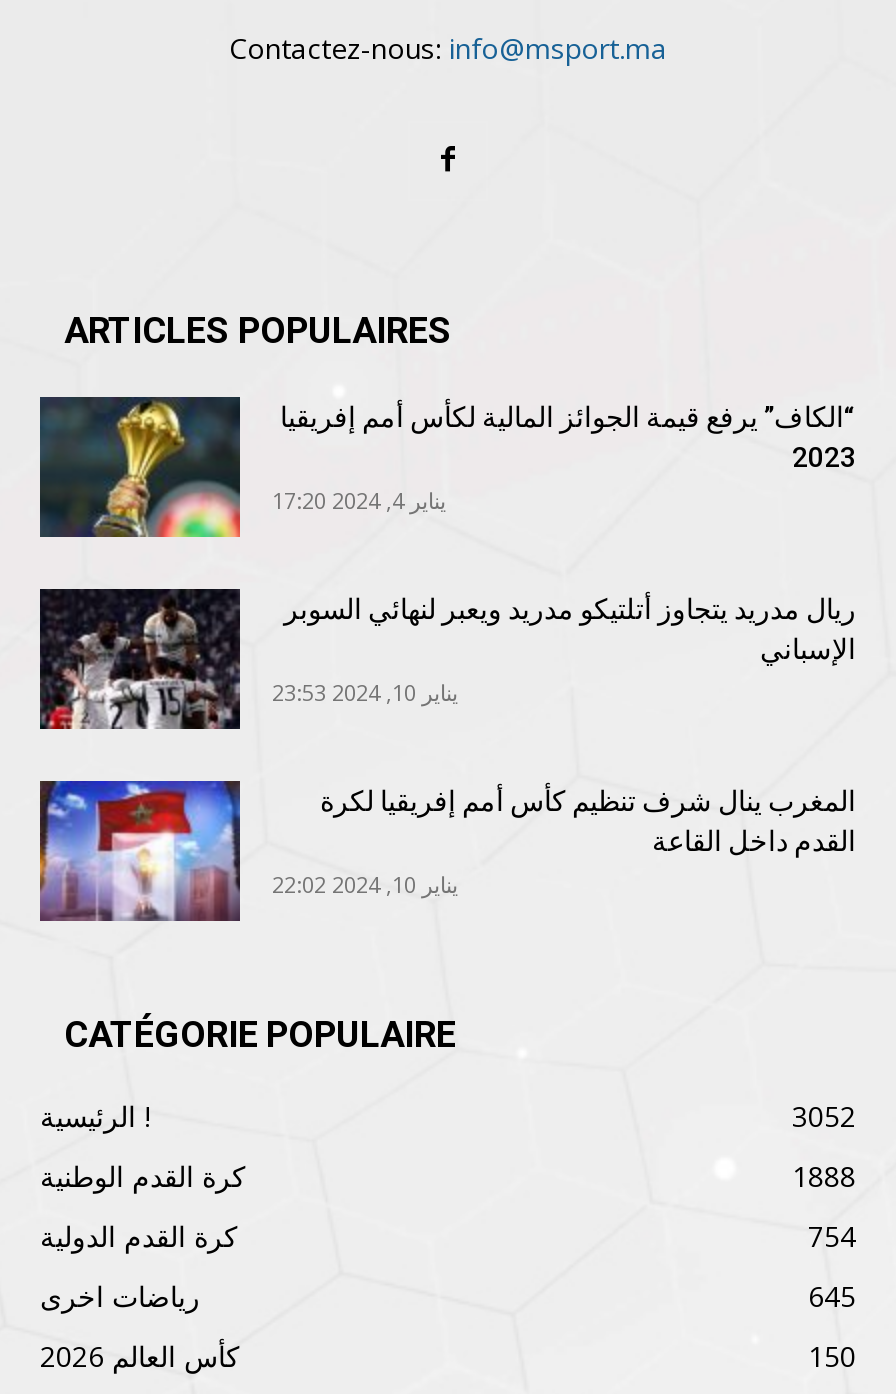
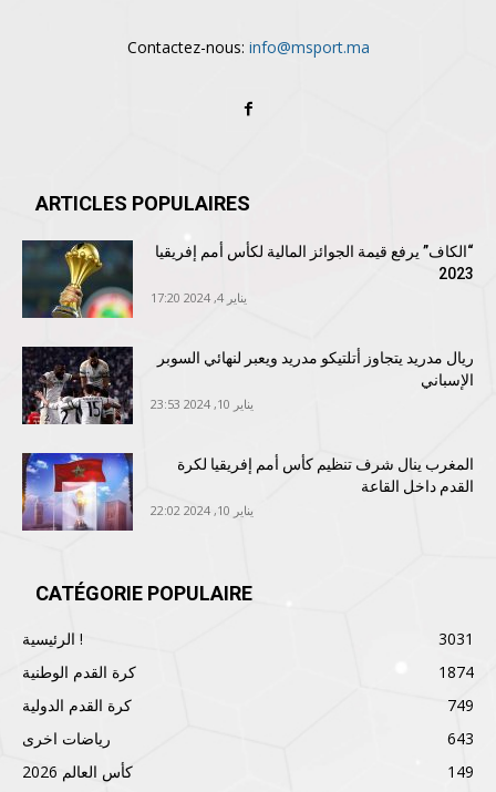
[792,1098,856,1136] 3052 -> [438,628,474,649] 3031
[792,1158,856,1196] 1888 -> [438,662,474,683] 1874
[808,1218,856,1256] 754 -> [447,695,474,716] 749
[808,1278,856,1316] 645 -> [447,728,474,749] 643
[808,1338,856,1376] 150 -> [447,761,474,782] 149

